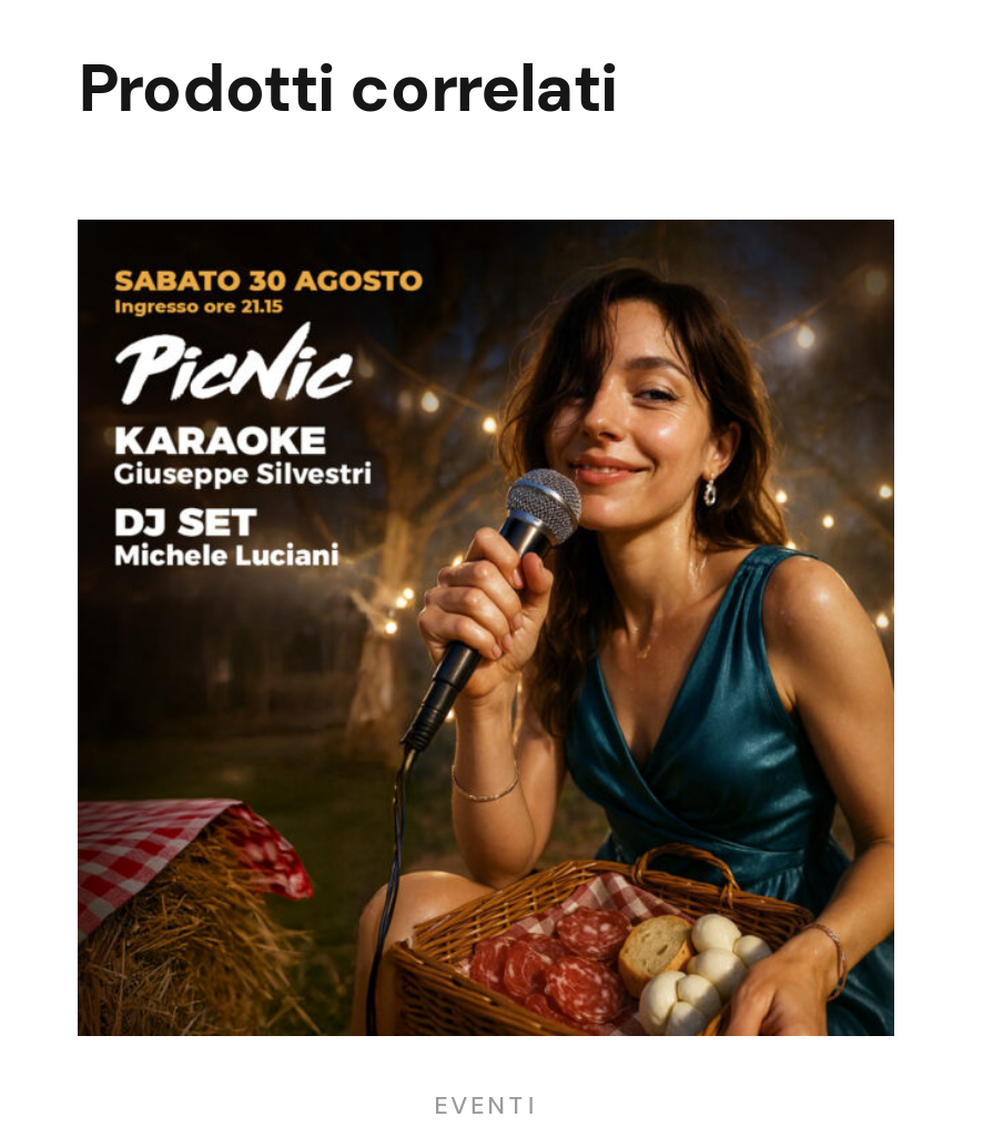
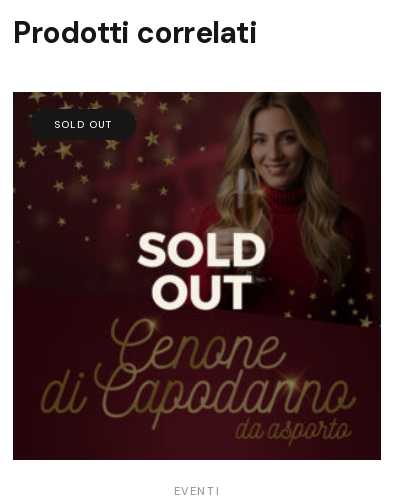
none -> [54,118,112,131] SOLD OUT
[78,217,896,1038] [image] -> [13,91,382,461] [image]

